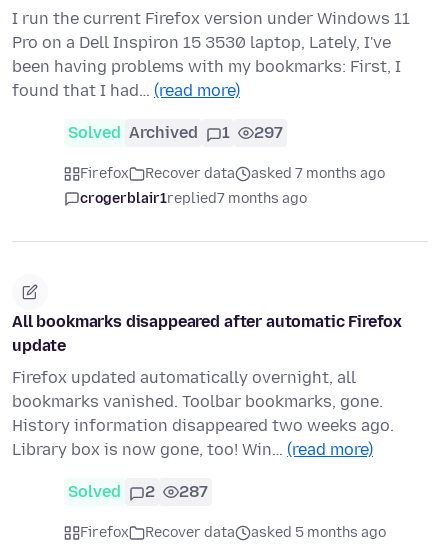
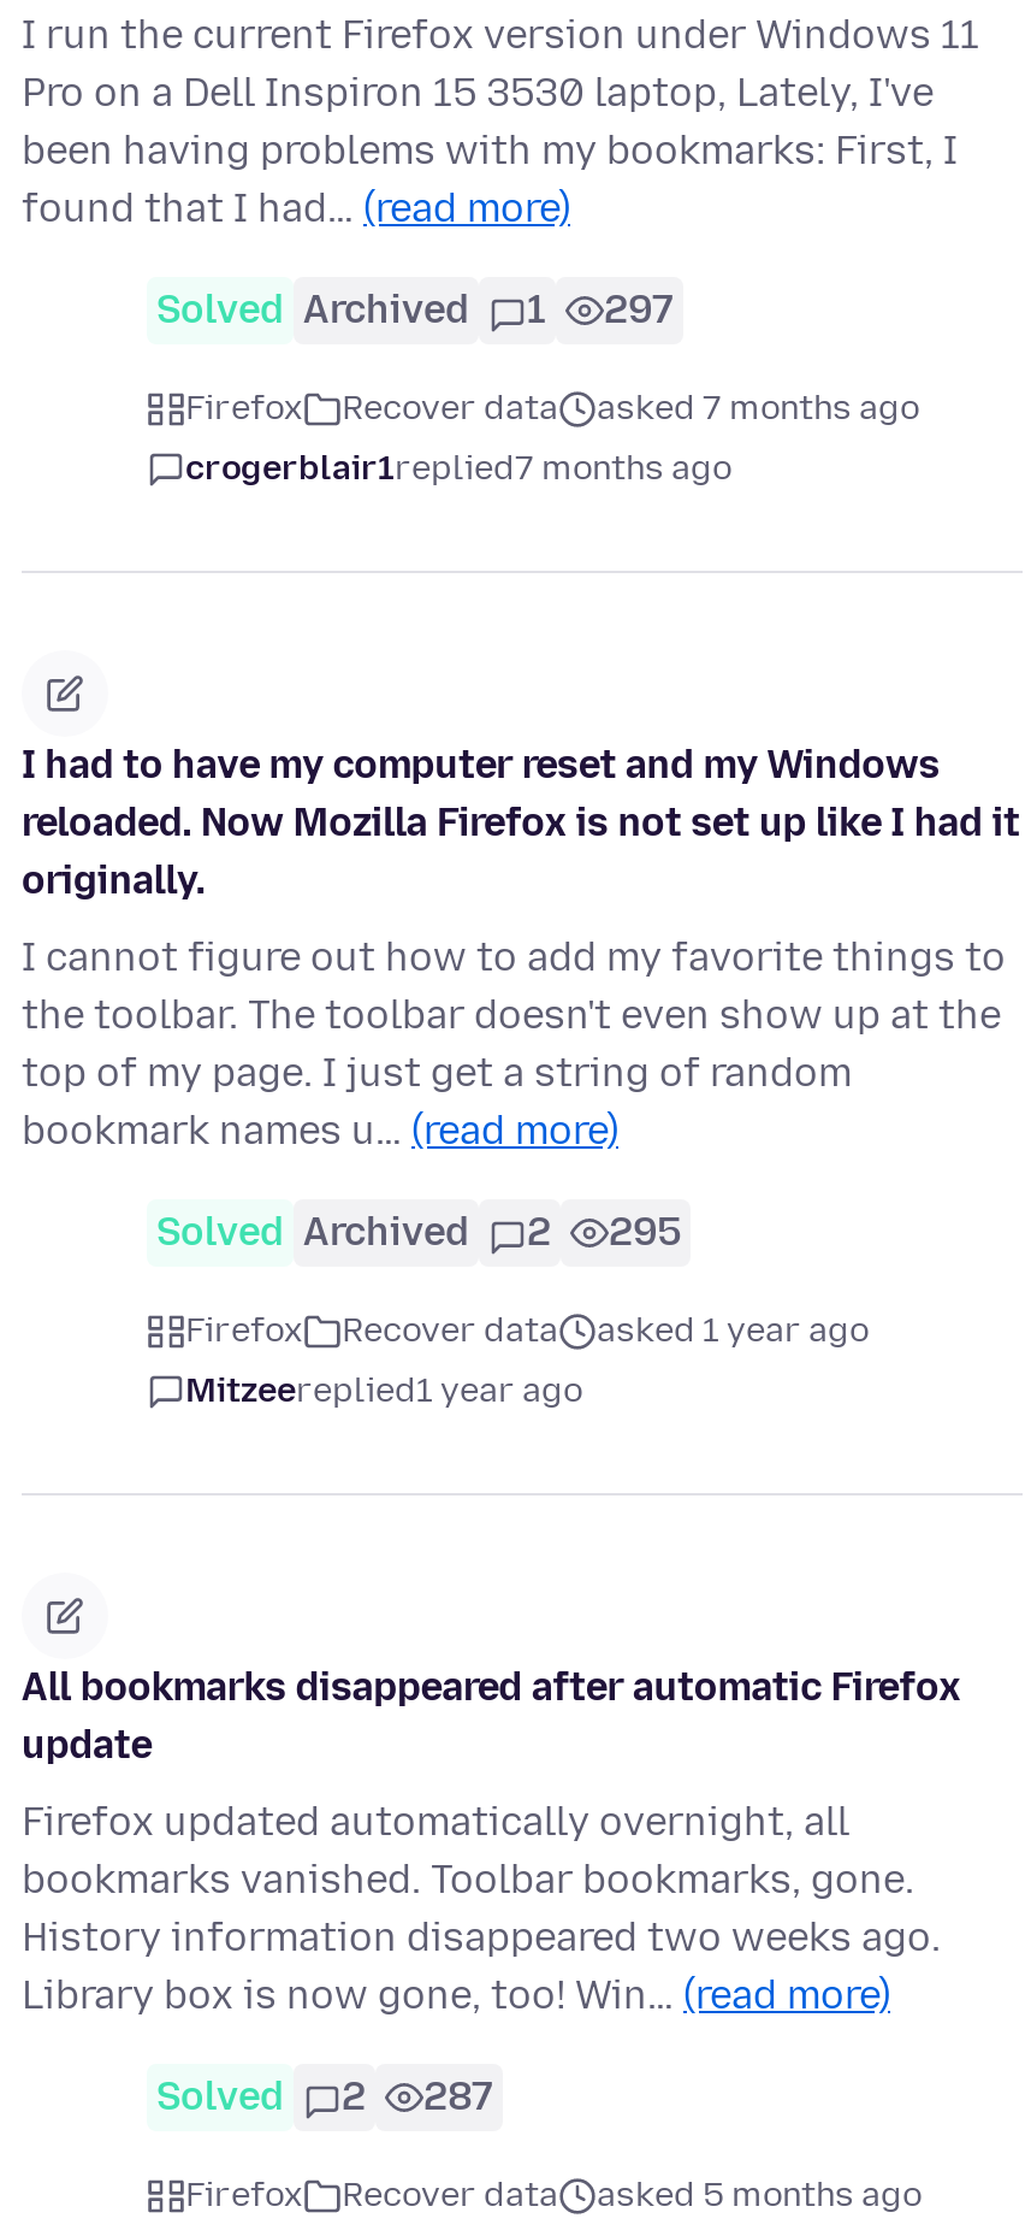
none -> [22,743,1020,1412] I had to have my computer reset and my Windows | reloaded. Now Mozilla Firefox is not set up like I had it | originally. | I cannot figure out how to add my favorite things to | the toolbar. The toolbar doesn't even show up at the | top of my page. I just get a string of random | bookmark names u… (read more) | Solved Archived | 2 | 295 | Firefox | Recover data | asked 1 year ago | Mitzeereplied1 year ago

